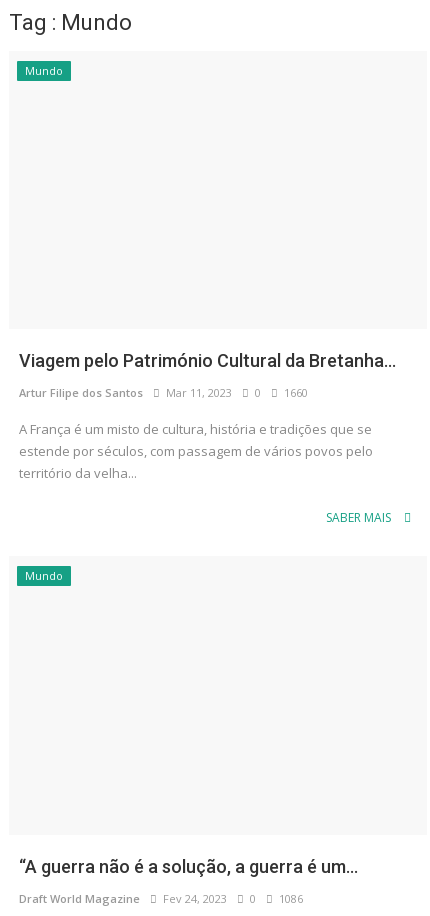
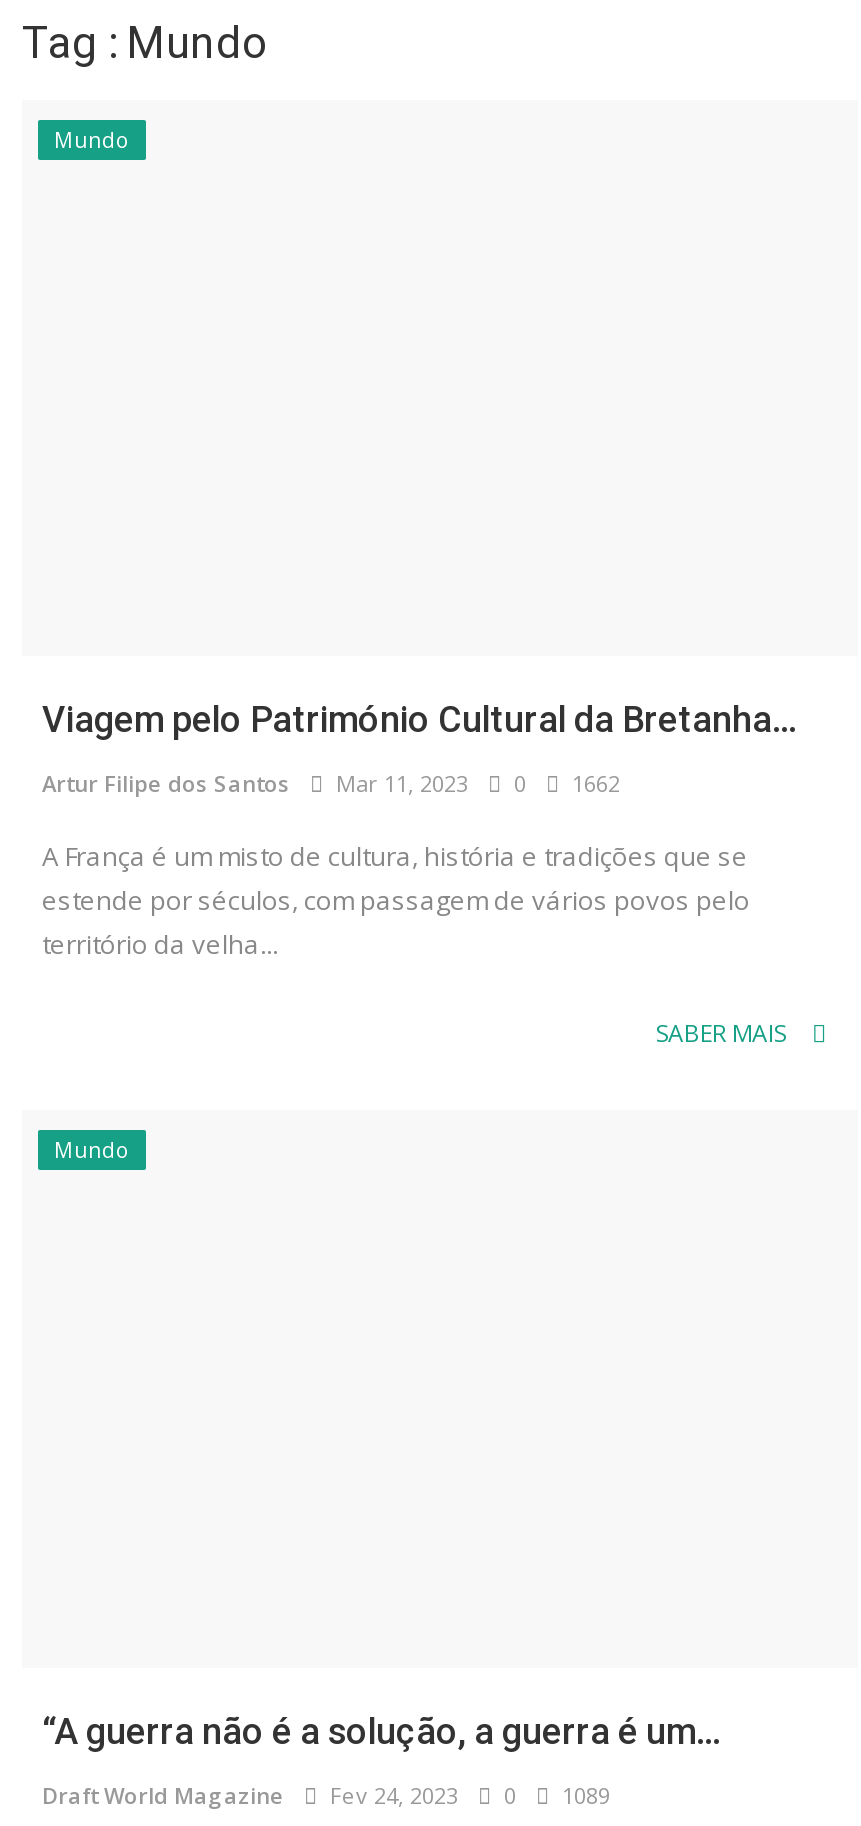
[278,385,308,400] 1660 -> [560,769,620,799] 1662
[273,891,303,906] 1086 -> [550,1780,610,1810] 1089

